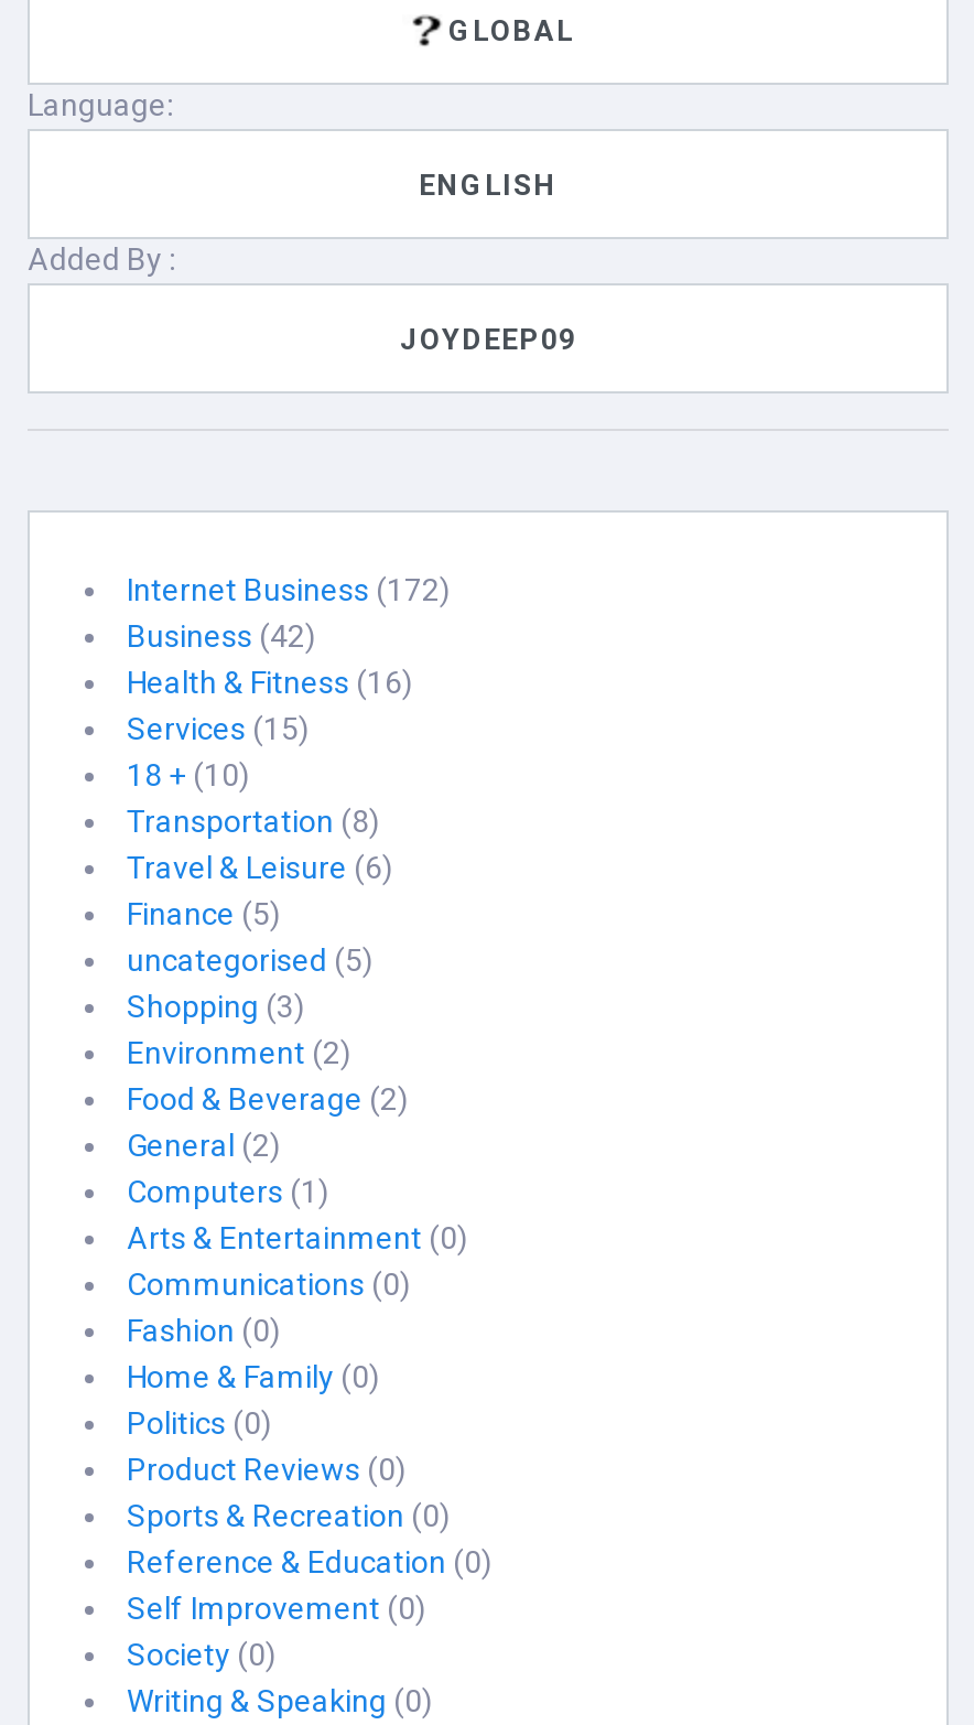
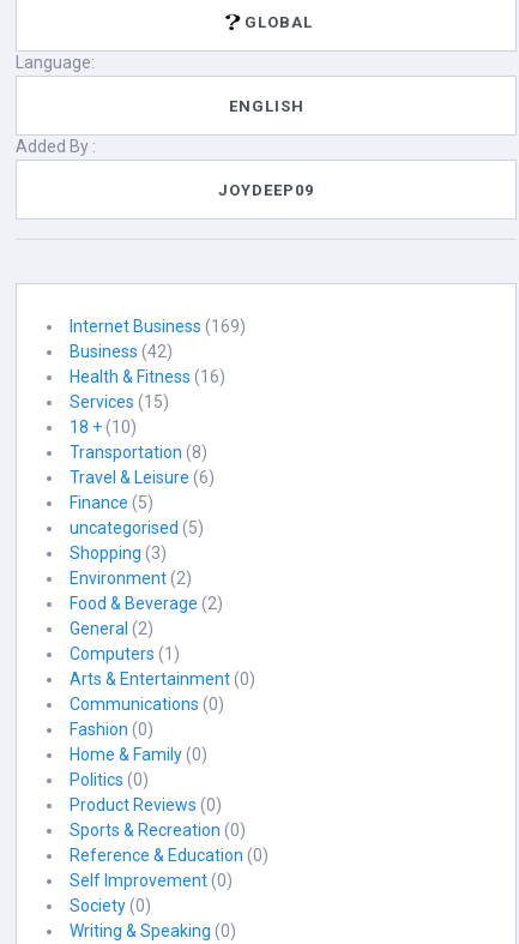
[127,572,451,607] Internet Business (172) -> [70,317,246,336] Internet Business (169)

